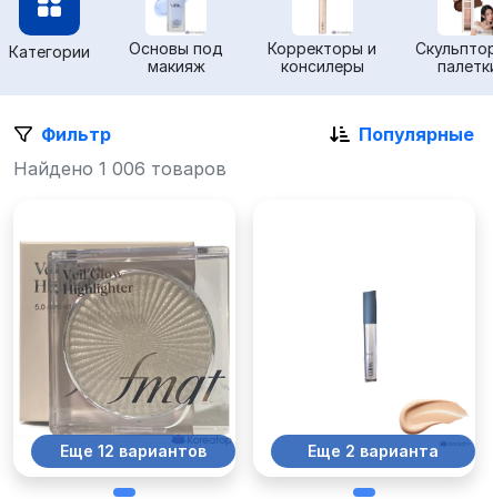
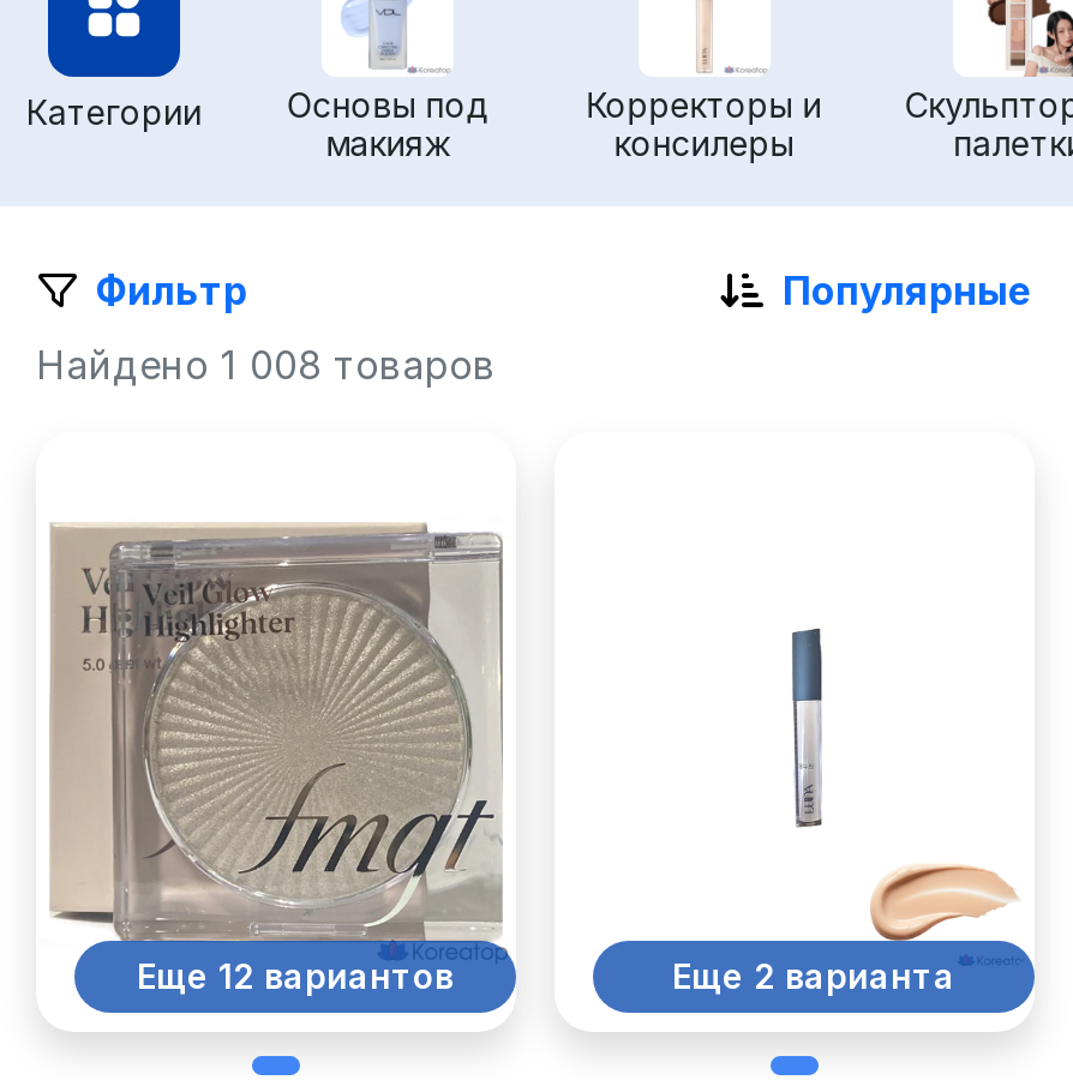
[13,157,227,179] Найдено 1 006 товаров -> [36,340,497,388] Найдено 1 008 товаров

